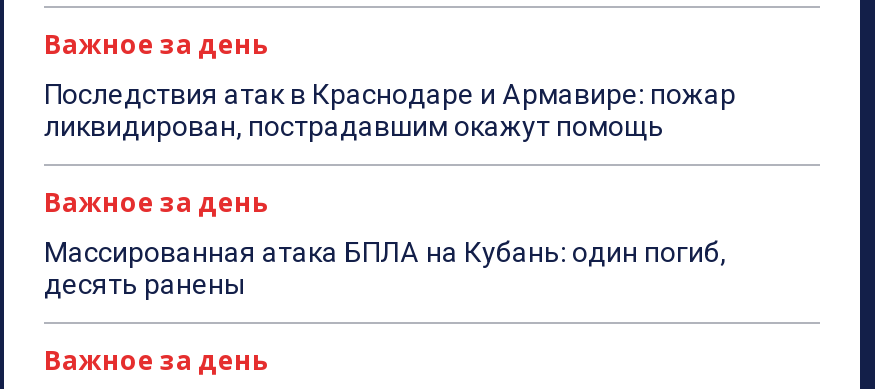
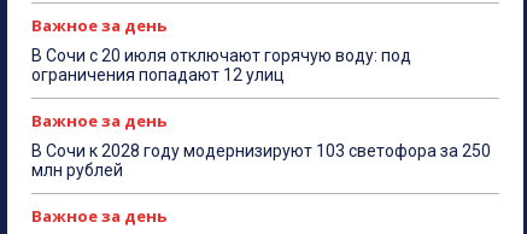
[44,79,736,143] Последствия атак в Краснодаре и Армавире: пожар | ликвидирован, пострадавшим окажут помощь -> [31,46,411,85] В Сочи с 20 июля отключают горячую воду: под | ограничения попадают 12 улиц
[44,237,726,301] Массированная атака БПЛА на Кубань: один погиб, | десять ранены -> [31,142,491,180] В Сочи к 2028 году модернизируют 103 светофора за 250 | млн рублей

